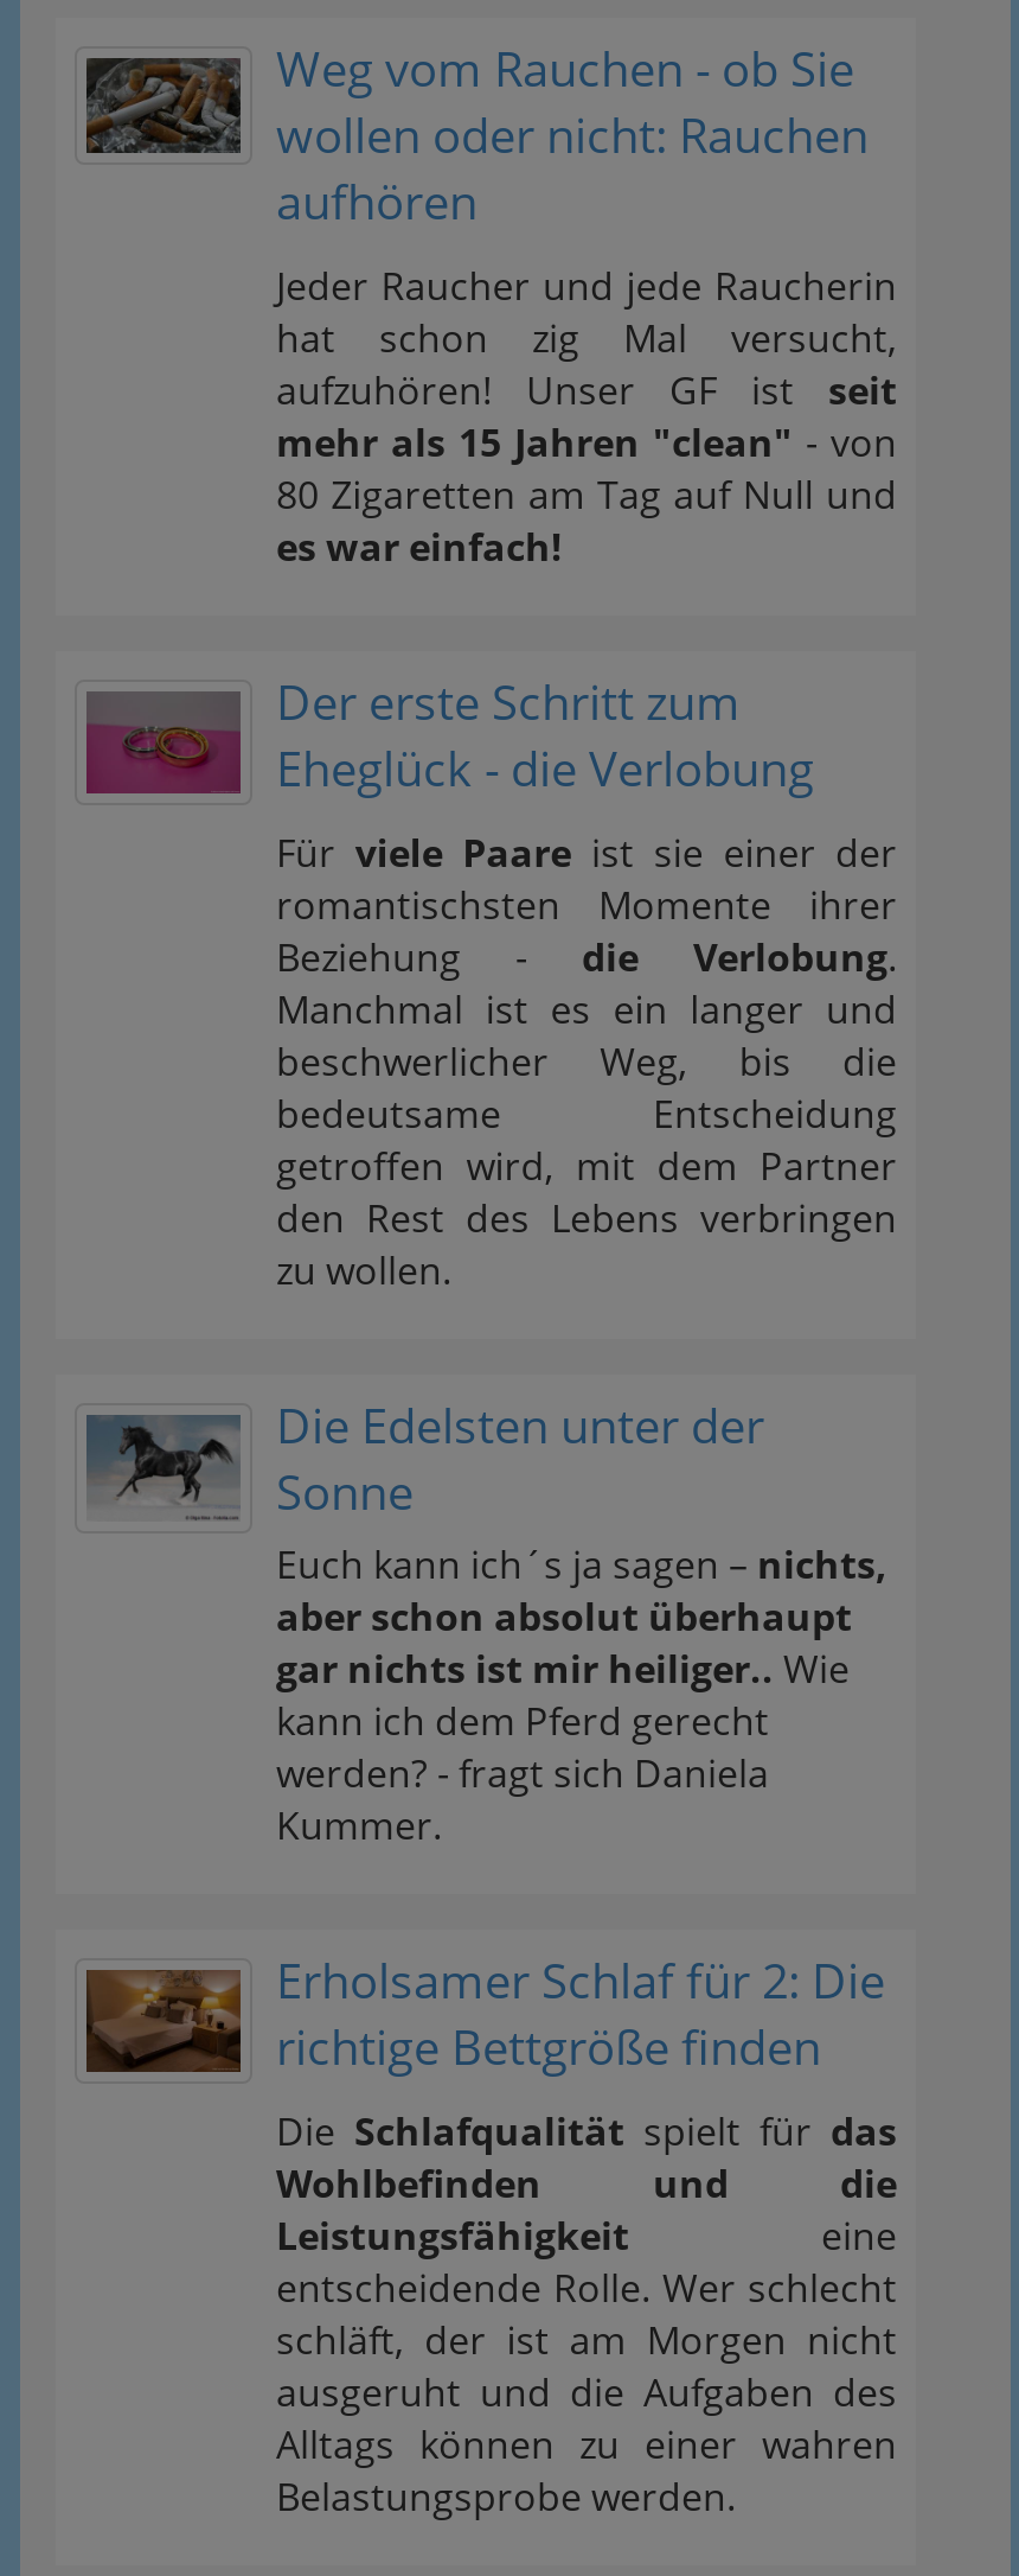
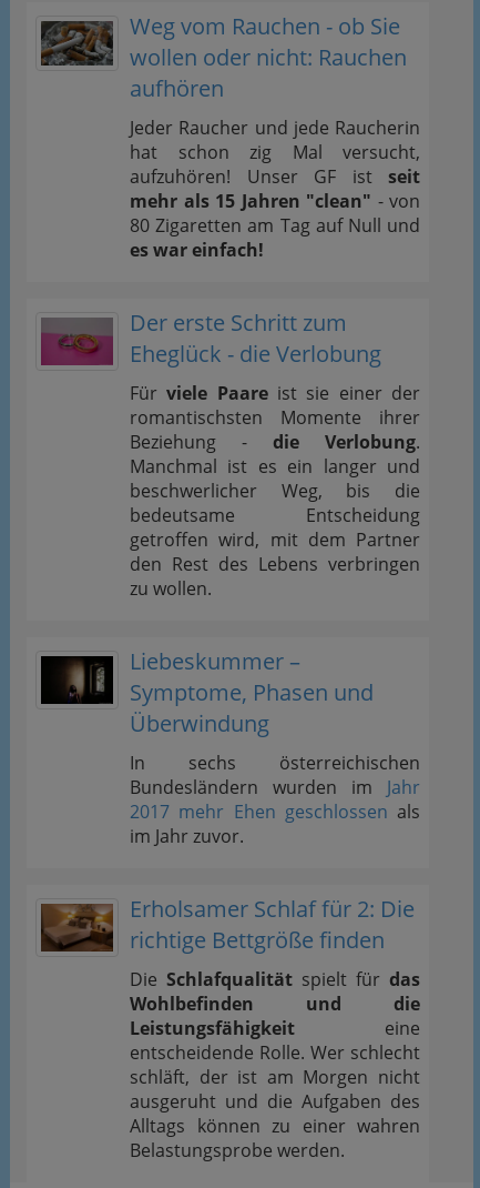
[84,1393,887,1851] [image] | Die Edelsten unter der | Sonne | Euch kann ich´s ja sagen – nichts, | aber schon absolut überhaupt | gar nichts ist mir heiliger.. Wie | kann ich dem Pferd gerecht | werden? - fragt sich Daniela | Kummer. -> [40,646,420,848] [image] | Liebeskummer – | Symptome, Phasen und | Überwindung | In sechs österreichischen | Bundesländern wurden im Jahr | 2017 mehr Ehen geschlossen als | im Jahr zuvor.

